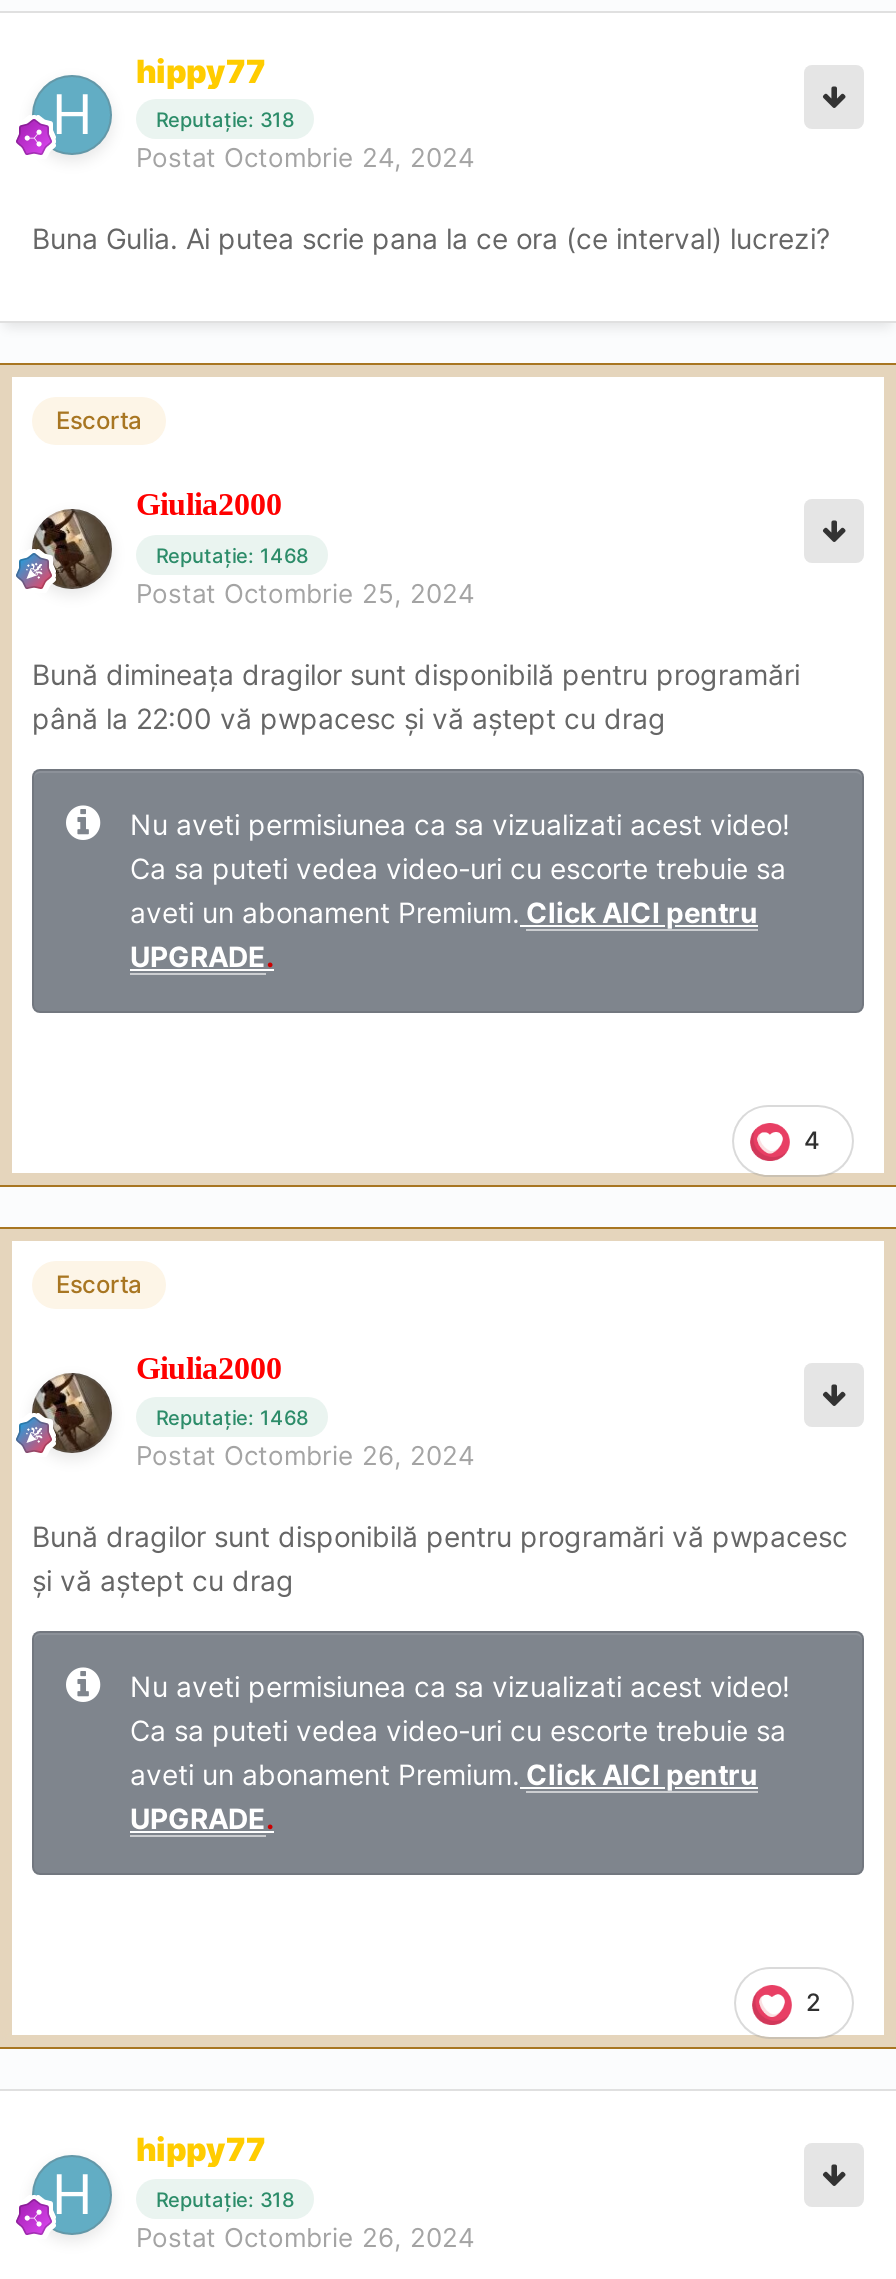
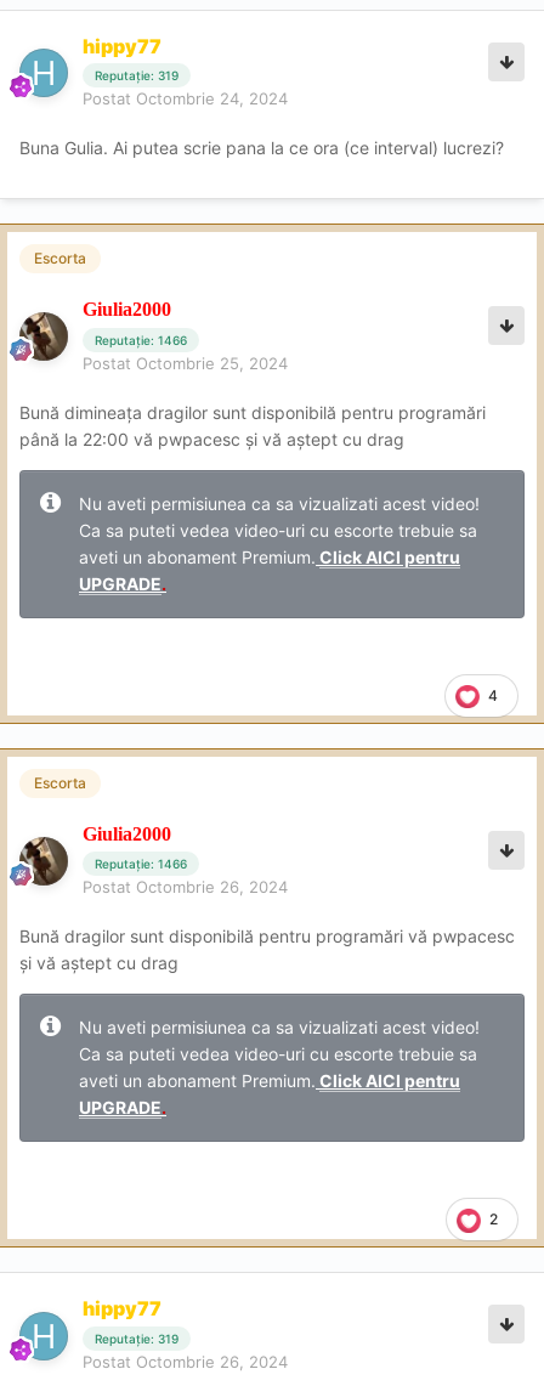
[156,107,294,131] Reputație: 318 -> [95,68,178,83] Reputație: 319
[156,542,308,566] Reputație: 1468 -> [95,332,187,347] Reputație: 1466
[156,1406,308,1430] Reputație: 1468 -> [95,857,187,871] Reputație: 1466
[156,2187,294,2211] Reputație: 318 -> [95,1331,178,1346] Reputație: 319

